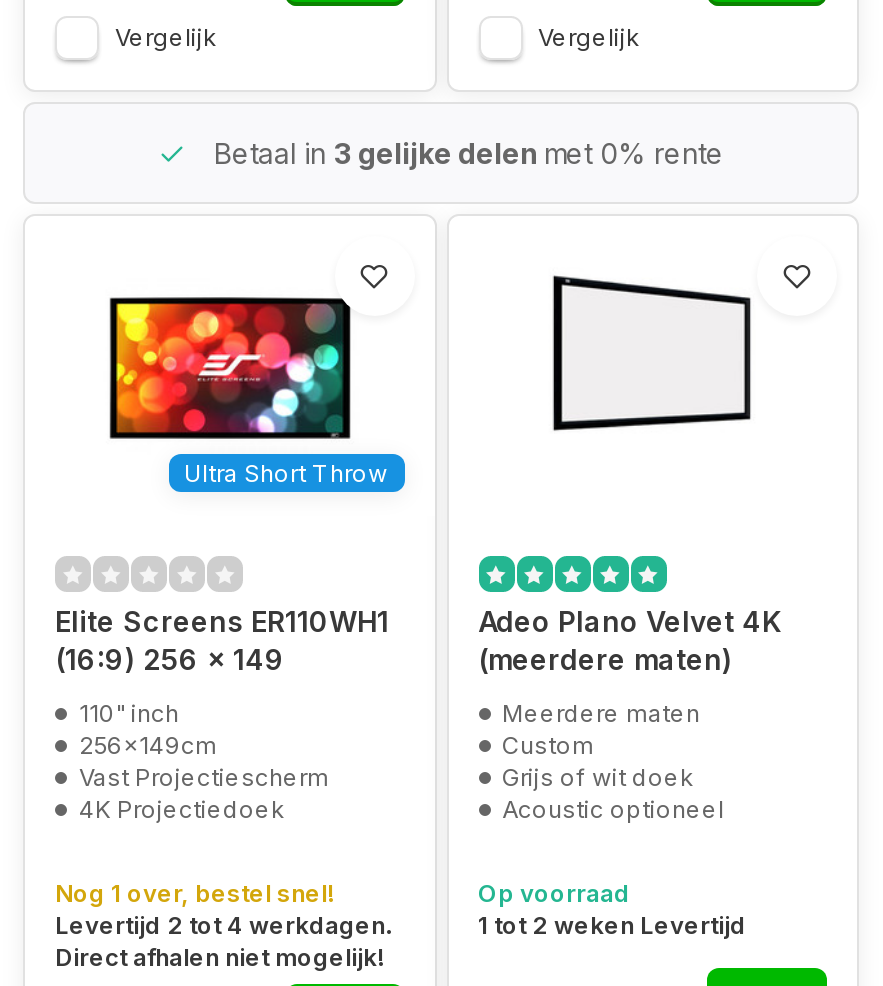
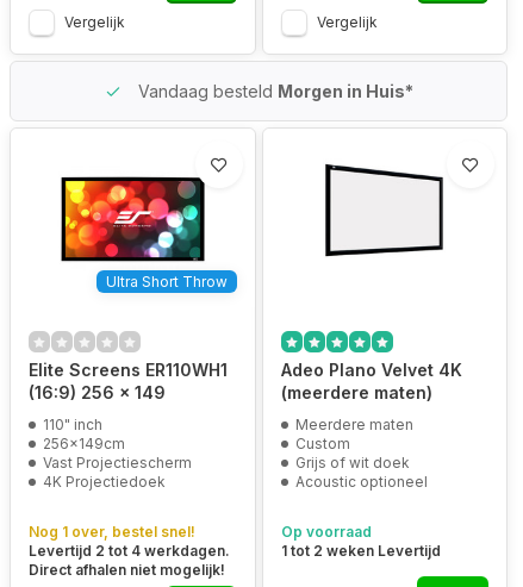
[206,136,724,170] Betaal in 3 gelijke delen met 0% rente -> [133,81,413,101] Vandaag besteld Morgen in Huis*

